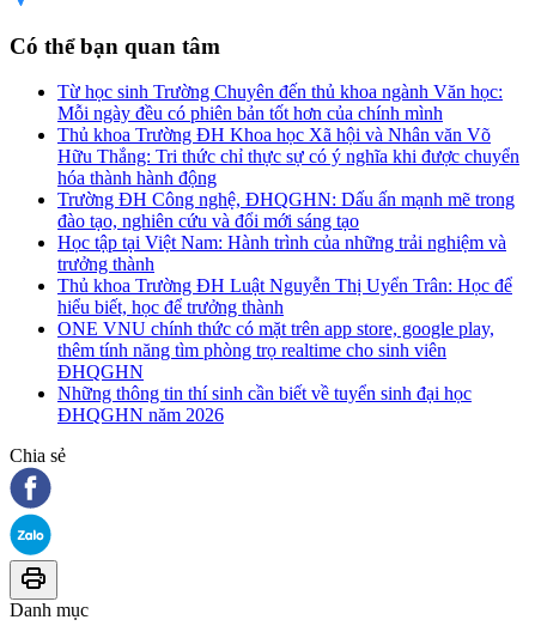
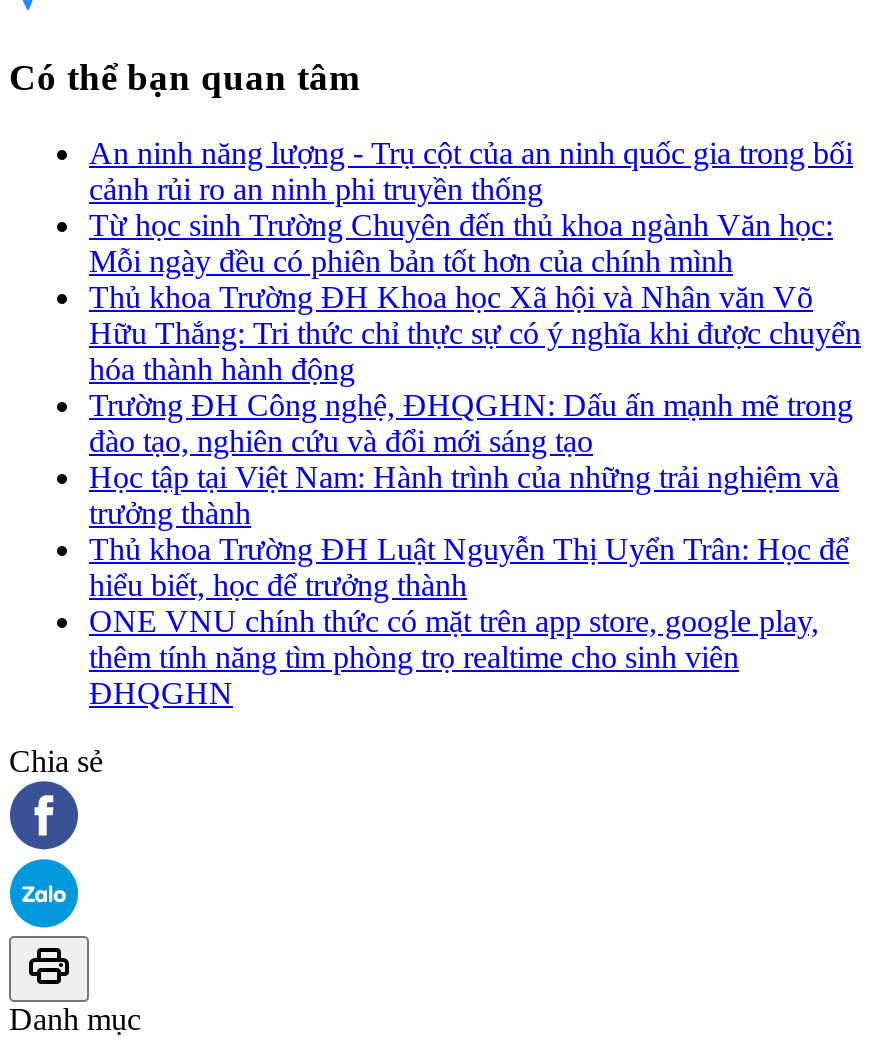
none -> [89,136,853,206] An ninh năng lượng - Trụ cột của an ninh quốc gia trong bối | cảnh rủi ro an ninh phi truyền thống
moved [57,82,519,382] -> [89,208,861,710]: Từ học sinh Trường Chuyên đến thủ khoa ngành Văn học: | Mỗi ngày đều có phiên bản tốt hơn của chính mình | Thủ khoa Trường ĐH Khoa học Xã hội và Nhân văn Võ | ... | thêm tính năng tìm phòng trọ realtime cho sinh viên | ĐHQGHN
[57,383,472,425] Những thông tin thí sinh cần biết về tuyển sinh đại học | ĐHQGHN năm 2026 -> none

